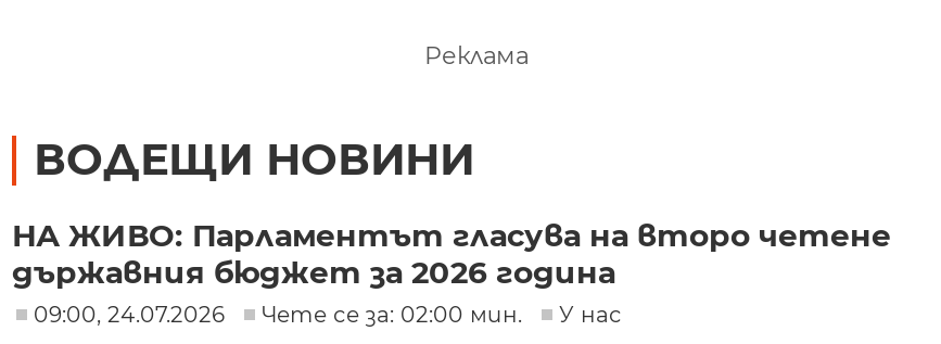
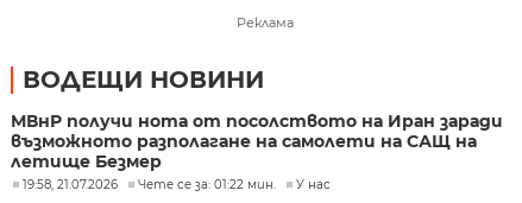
[12,216,891,329] НА ЖИВО: Парламентът гласува на второ четене | държавния бюджет за 2026 година | 09:00, 24.07.2026 | Чете се за: 02:00 мин. -> [11,111,503,192] МВнР получи нота от посолството на Иран заради | възможното разполагане на самолети на САЩ на | летище Безмер | 19:58, 21.07.2026 | Чете се за: 01:22 мин.

